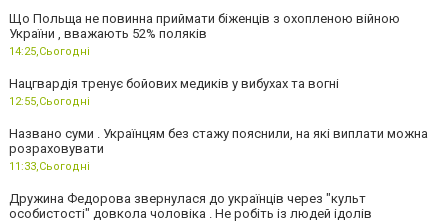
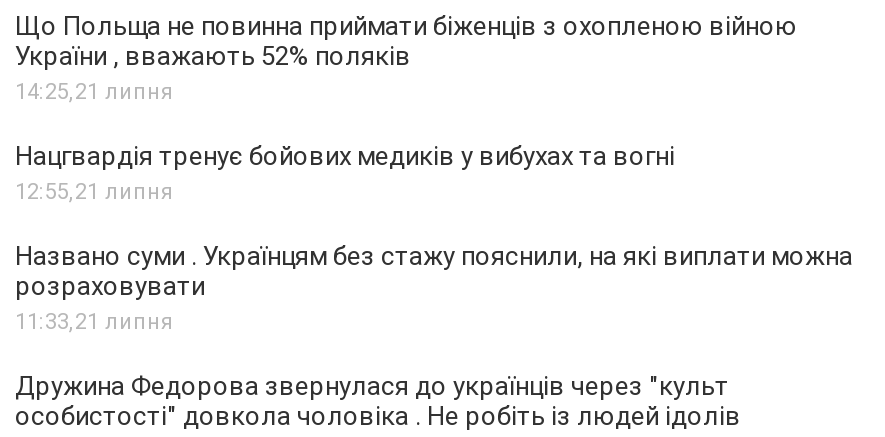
[9,45,90,58] 14:25,Сьогодні -> [15,79,173,105] 14:25,21 липня
[9,95,90,108] 12:55,Сьогодні -> [15,179,173,205] 12:55,21 липня
[9,160,90,173] 11:33,Сьогодні -> [15,309,173,335] 11:33,21 липня

